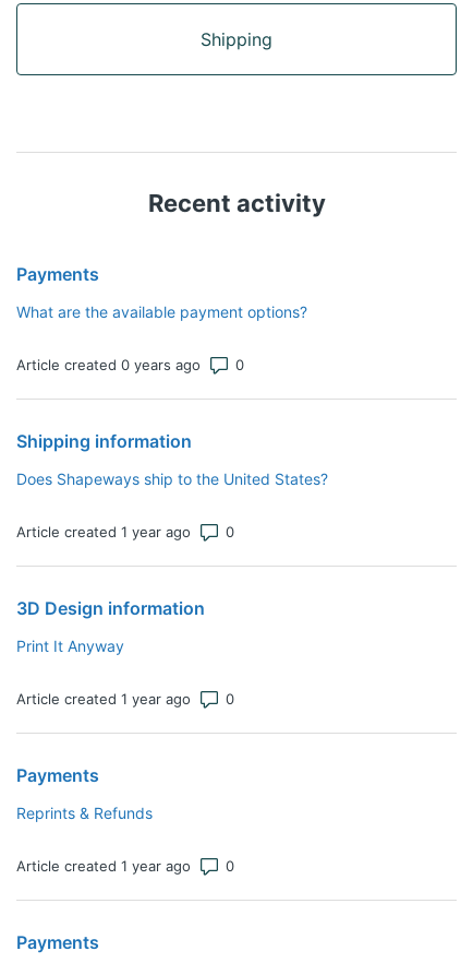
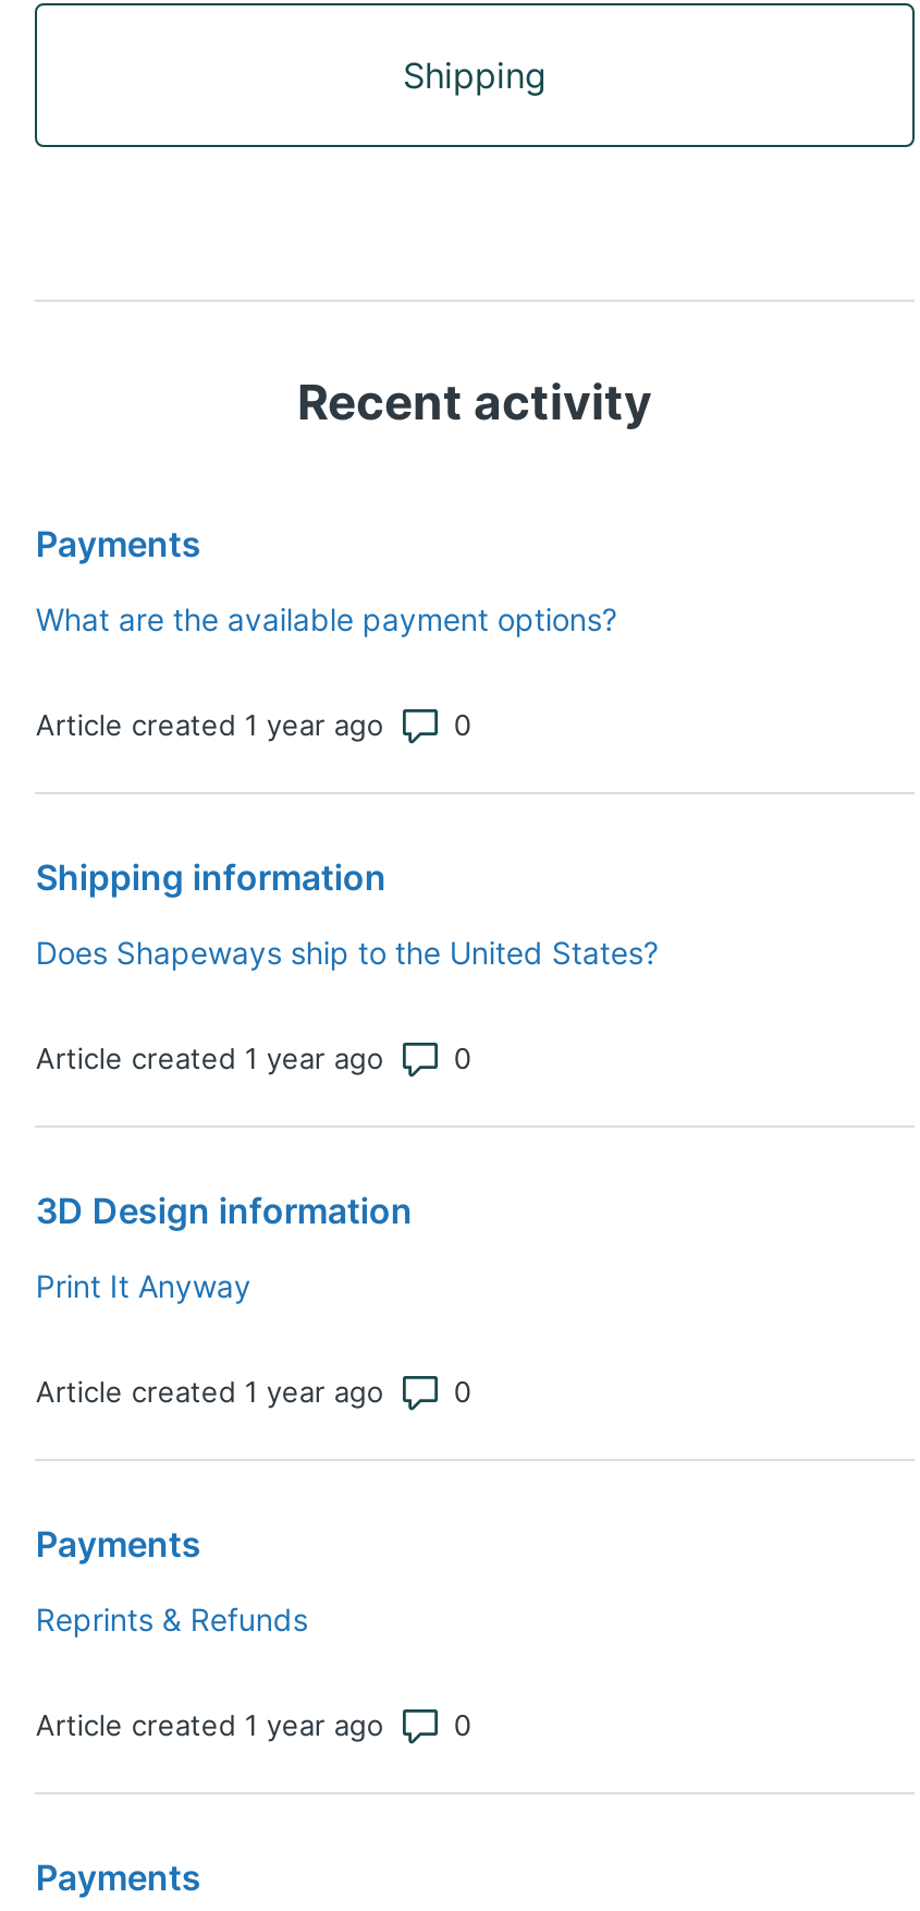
[17,356,201,373] Article created 0 years ago -> [36,707,384,742] Article created 1 year ago

